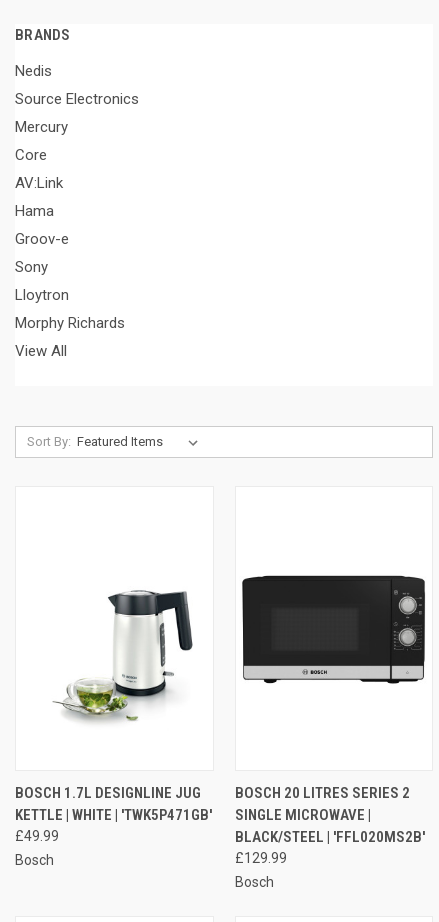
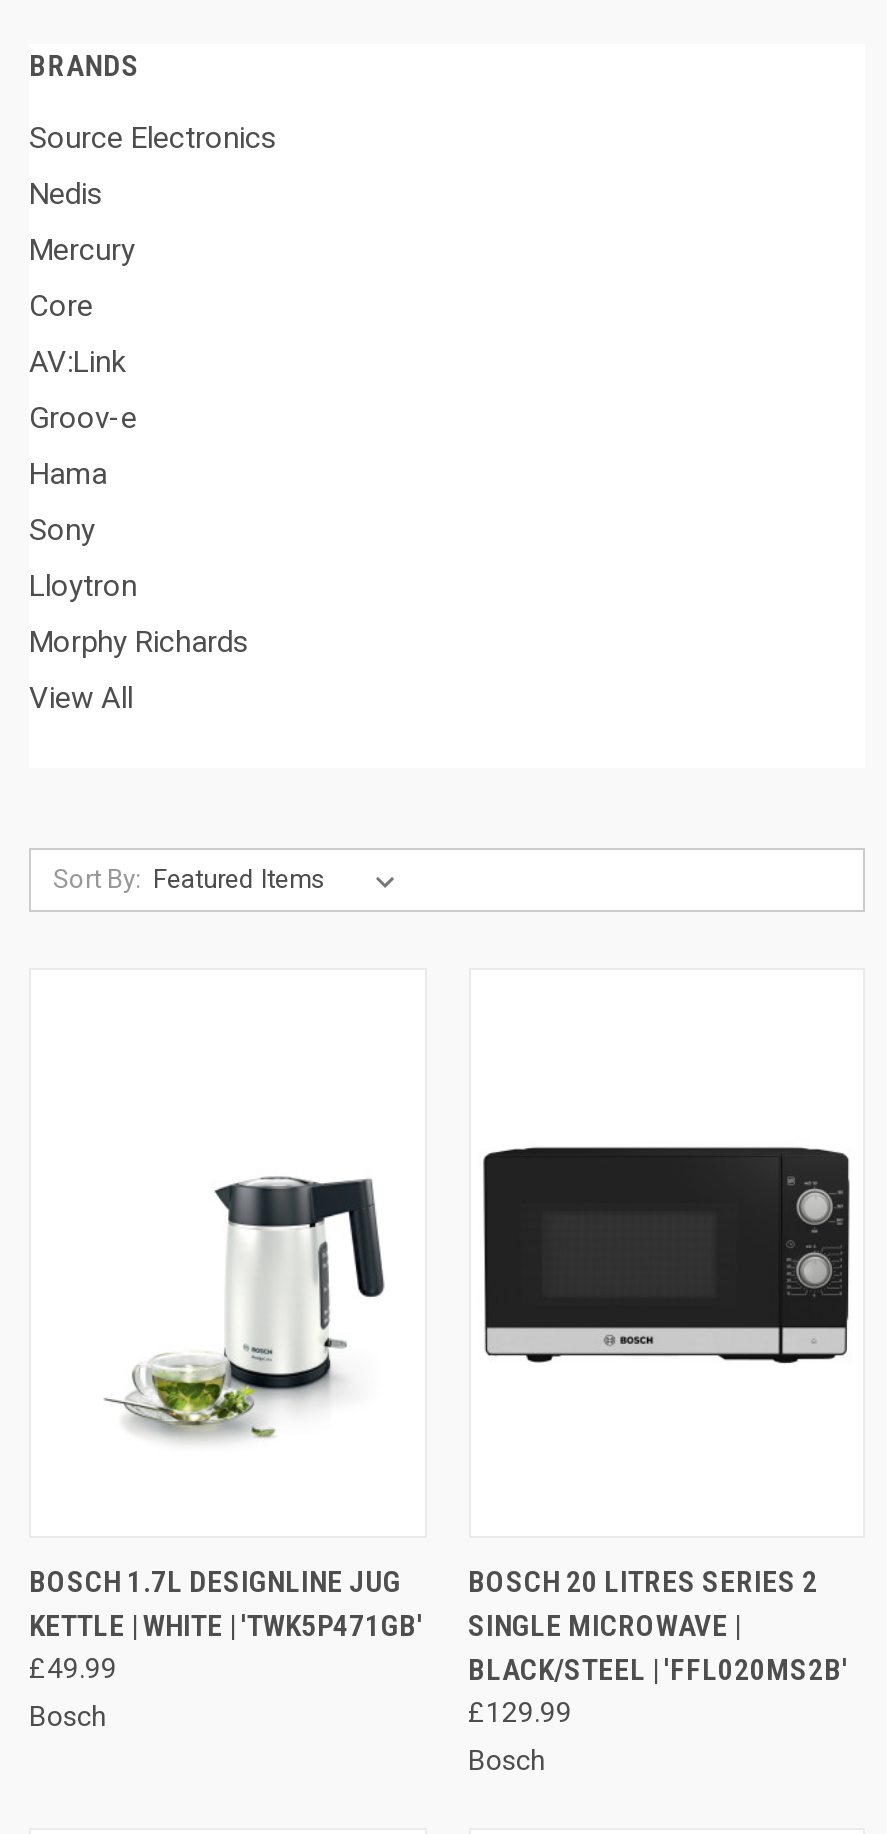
moved [15,62,52,80] -> [29,176,103,212]: Nedis
moved [15,90,139,108] -> [29,120,277,156]: Source Electronics
moved [15,202,54,220] -> [29,456,107,492]: Hama
moved [15,230,69,248] -> [29,400,137,436]: Groov-e

